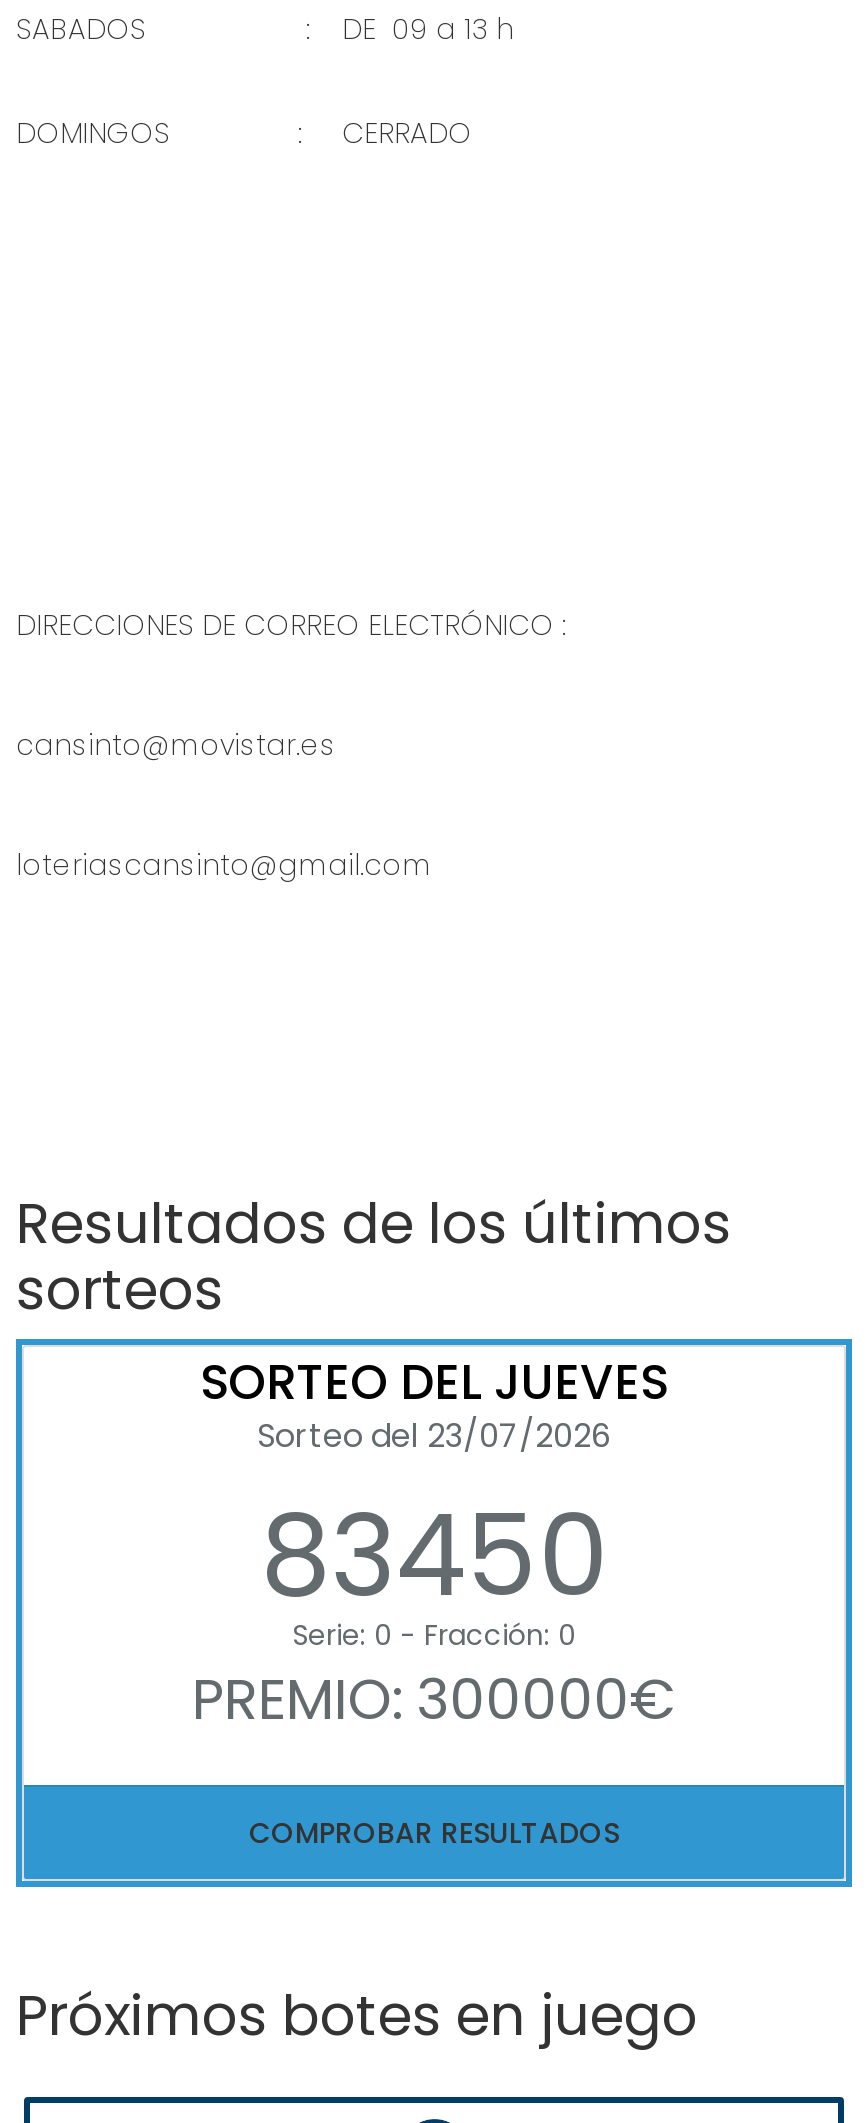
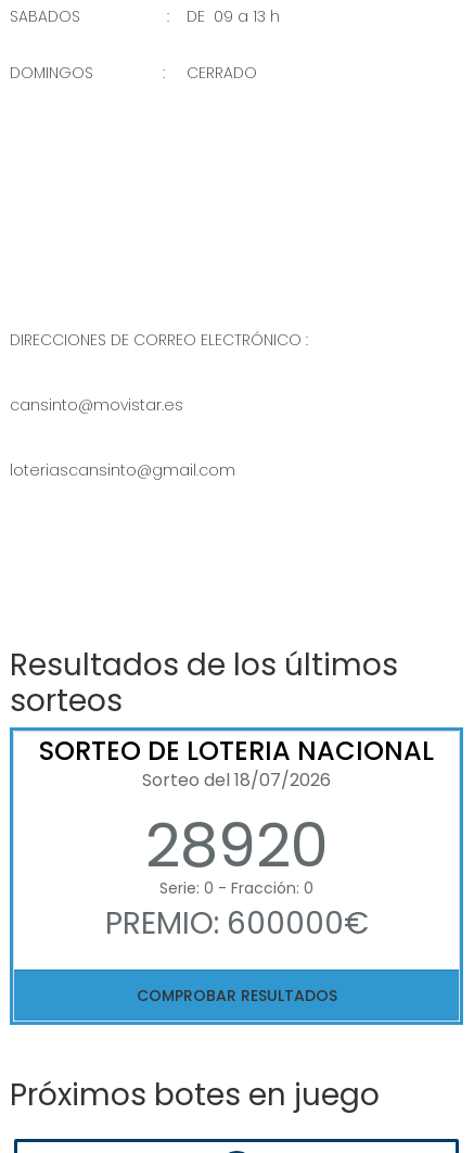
[200,1349,668,1635] SORTEO DEL JUEVES | Sorteo del 23/07/2026 | 83450 -> [39,733,434,888] SORTEO DE LOTERIA NACIONAL | Sorteo del 18/07/2026 | 28920
[192,1661,676,1739] PREMIO: 300000€ -> [105,902,368,945] PREMIO: 600000€

